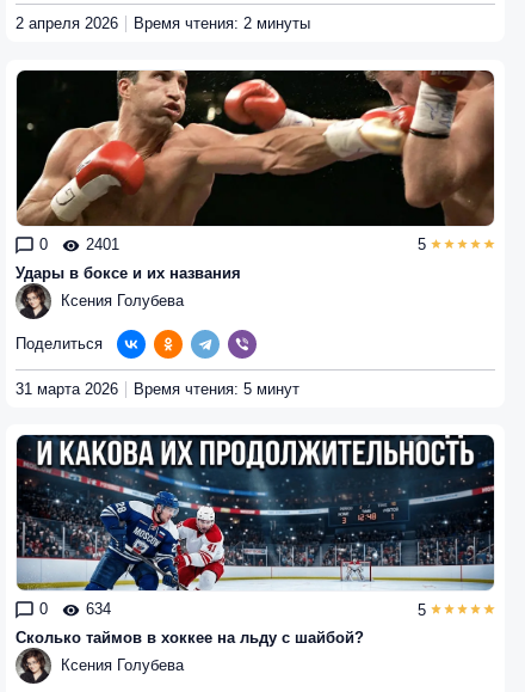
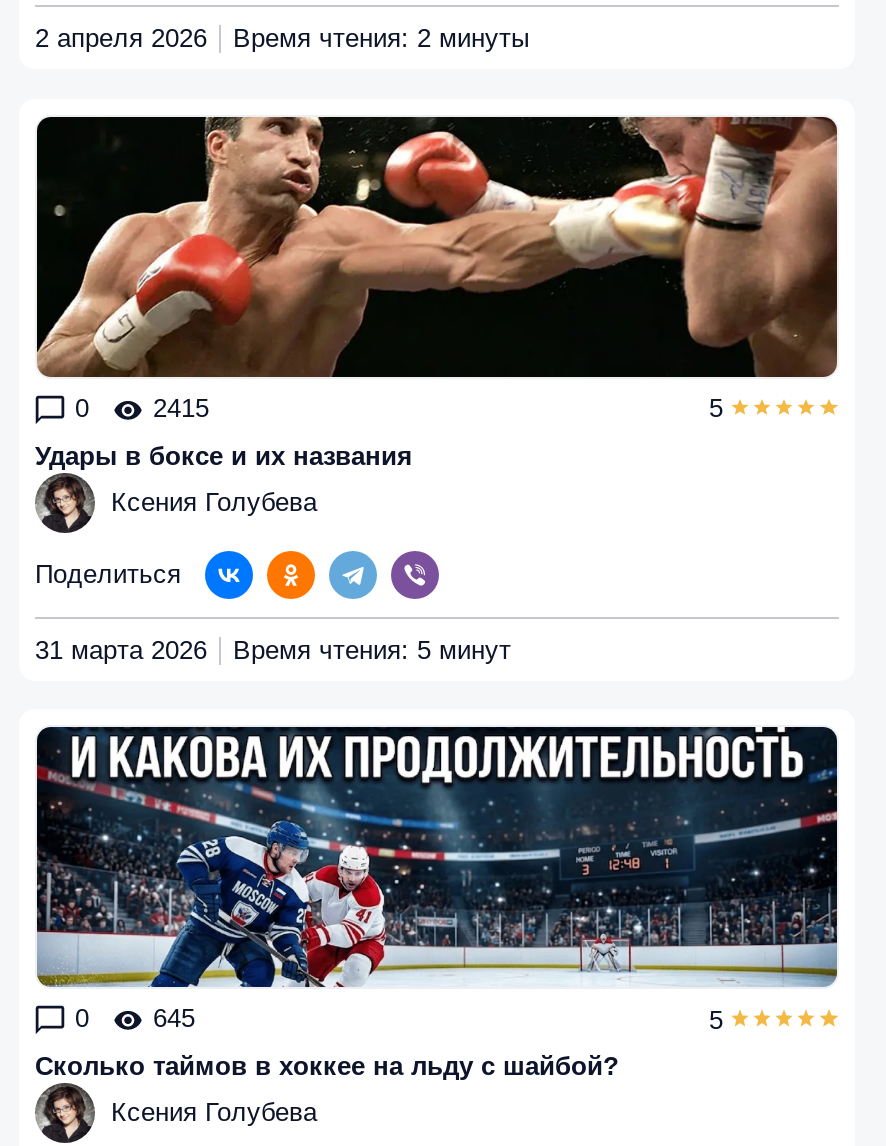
[86,235,119,253] 2401 -> [153,392,209,422] 2415
[86,600,111,618] 634 -> [153,1004,195,1034] 645

